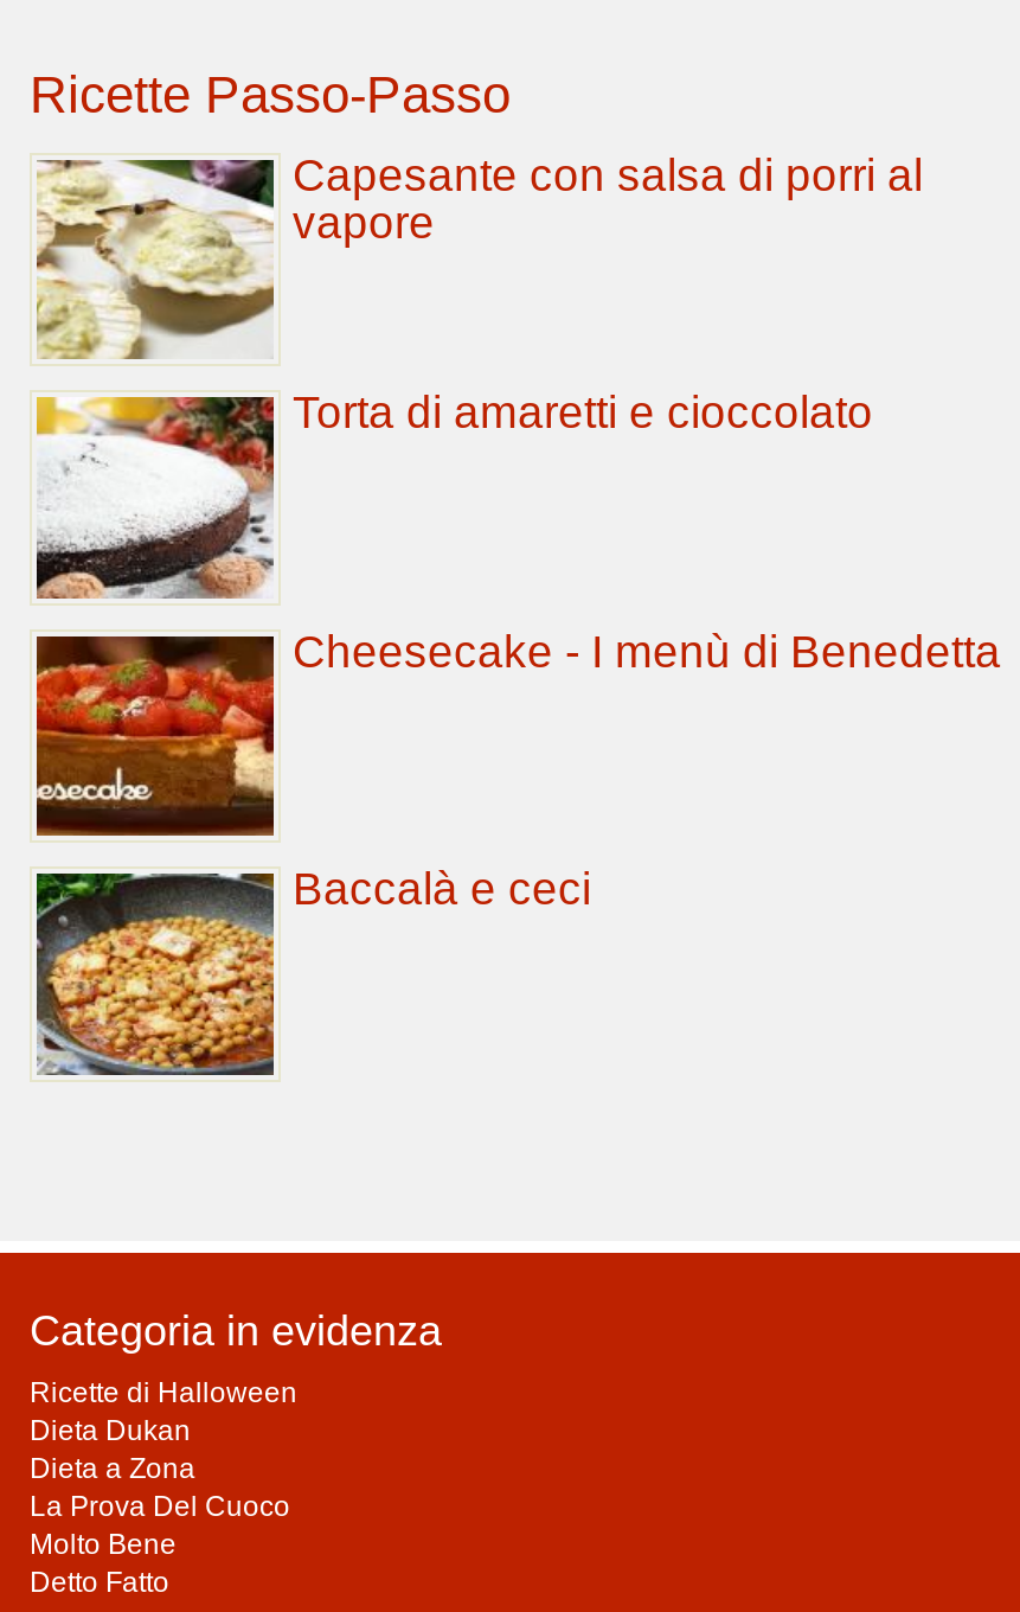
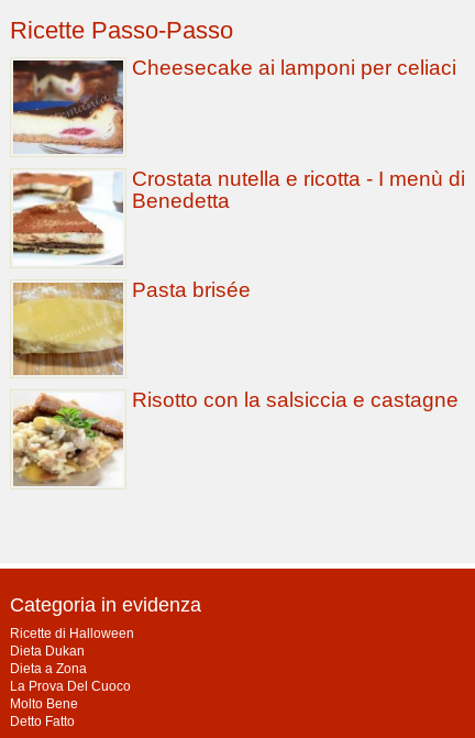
[34,149,923,362] [image] | Capesante con salsa di porri al | vapore -> [12,57,456,154] [image] | Cheesecake ai lamponi per celiaci
[34,388,873,601] [image] | Torta di amaretti e cioccolato -> [12,167,465,266] [image] | Crostata nutella e ricotta - I menù di | Benedetta
[34,626,1001,836] [image] | Cheesecake - I menù di Benedetta -> [13,278,251,375] [image] | Pasta brisée
[34,865,591,1077] [image] | Baccalà e ceci -> [13,388,459,486] [image] | Risotto con la salsiccia e castagne

